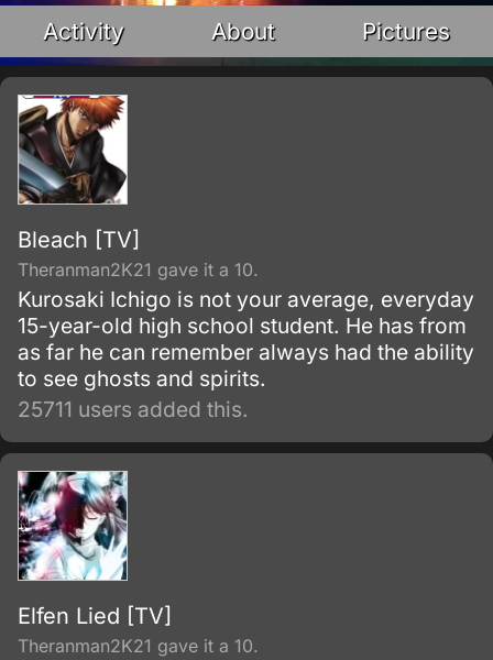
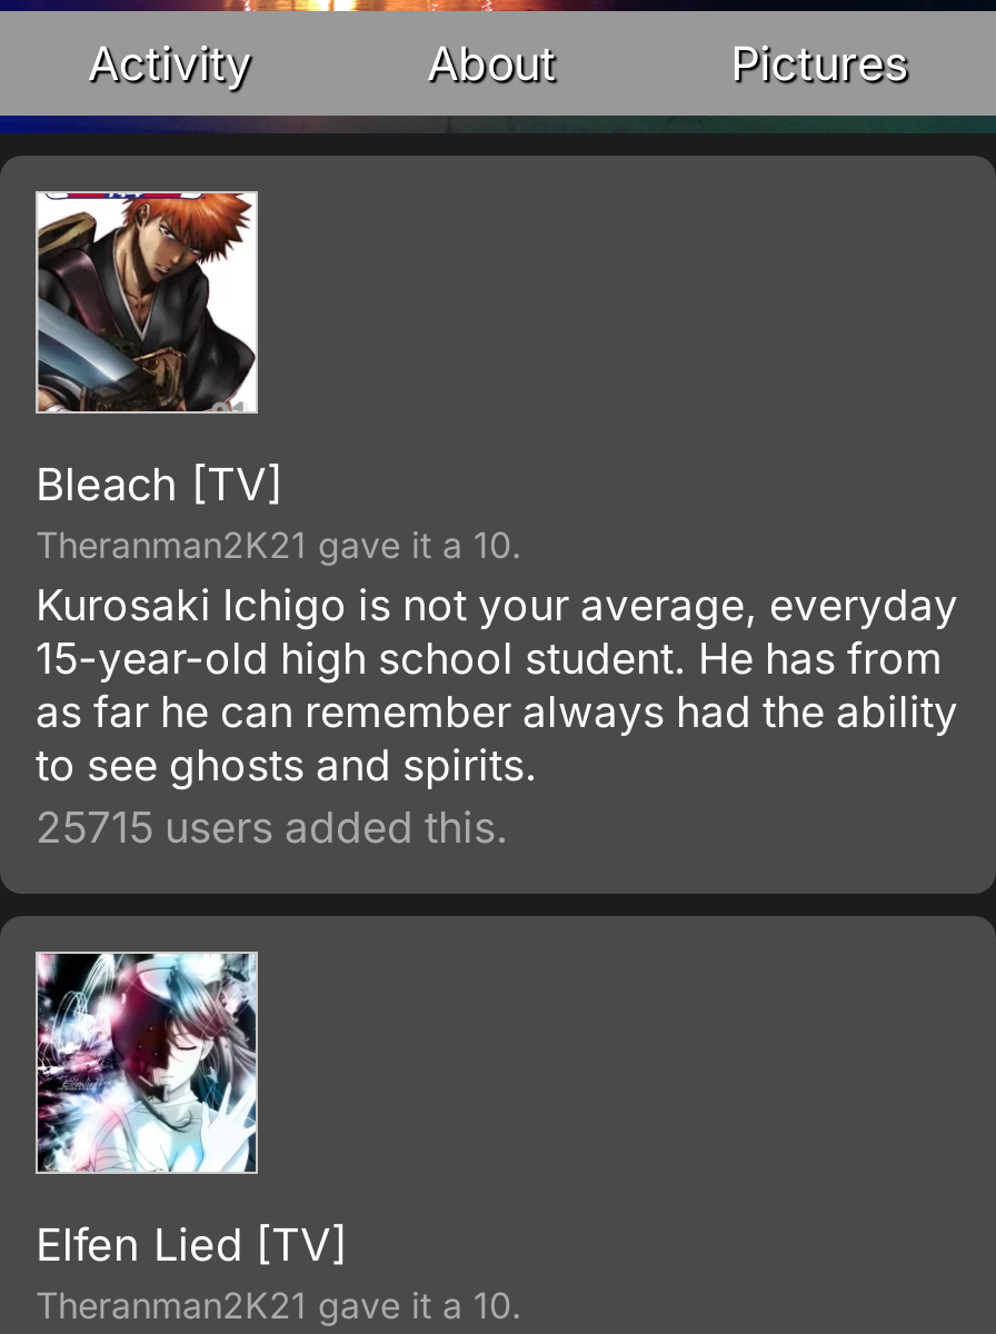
[18,396,249,422] 25711 users added this. -> [36,800,509,854] 25715 users added this.

